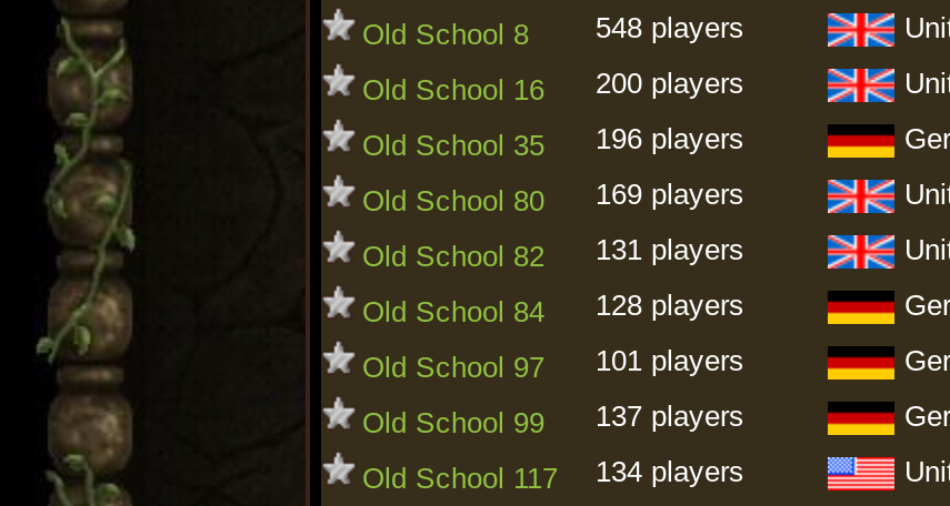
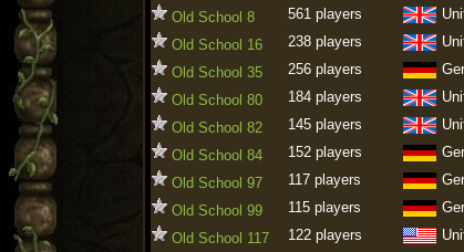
[362,11,744,51] Old School 8 548 players -> [171,6,362,25] Old School 8 561 players
[362,67,744,107] Old School 16 200 players -> [171,33,362,53] Old School 16 238 players
[362,122,744,162] Old School 35 196 players -> [171,61,362,81] Old School 35 256 players
[362,178,744,217] Old School 80 169 players -> [171,88,362,108] Old School 80 184 players
[362,233,744,273] Old School 82 131 players -> [171,116,362,136] Old School 82 145 players
[362,289,744,328] Old School 84 128 players -> [171,144,362,164] Old School 84 152 players
[362,344,744,384] Old School 97 101 players -> [171,171,360,191] Old School 97 117 players
[362,399,744,439] Old School 99 137 players -> [171,199,360,219] Old School 99 115 players
[362,455,744,495] Old School 117 134 players -> [171,227,362,246] Old School 117 122 players

